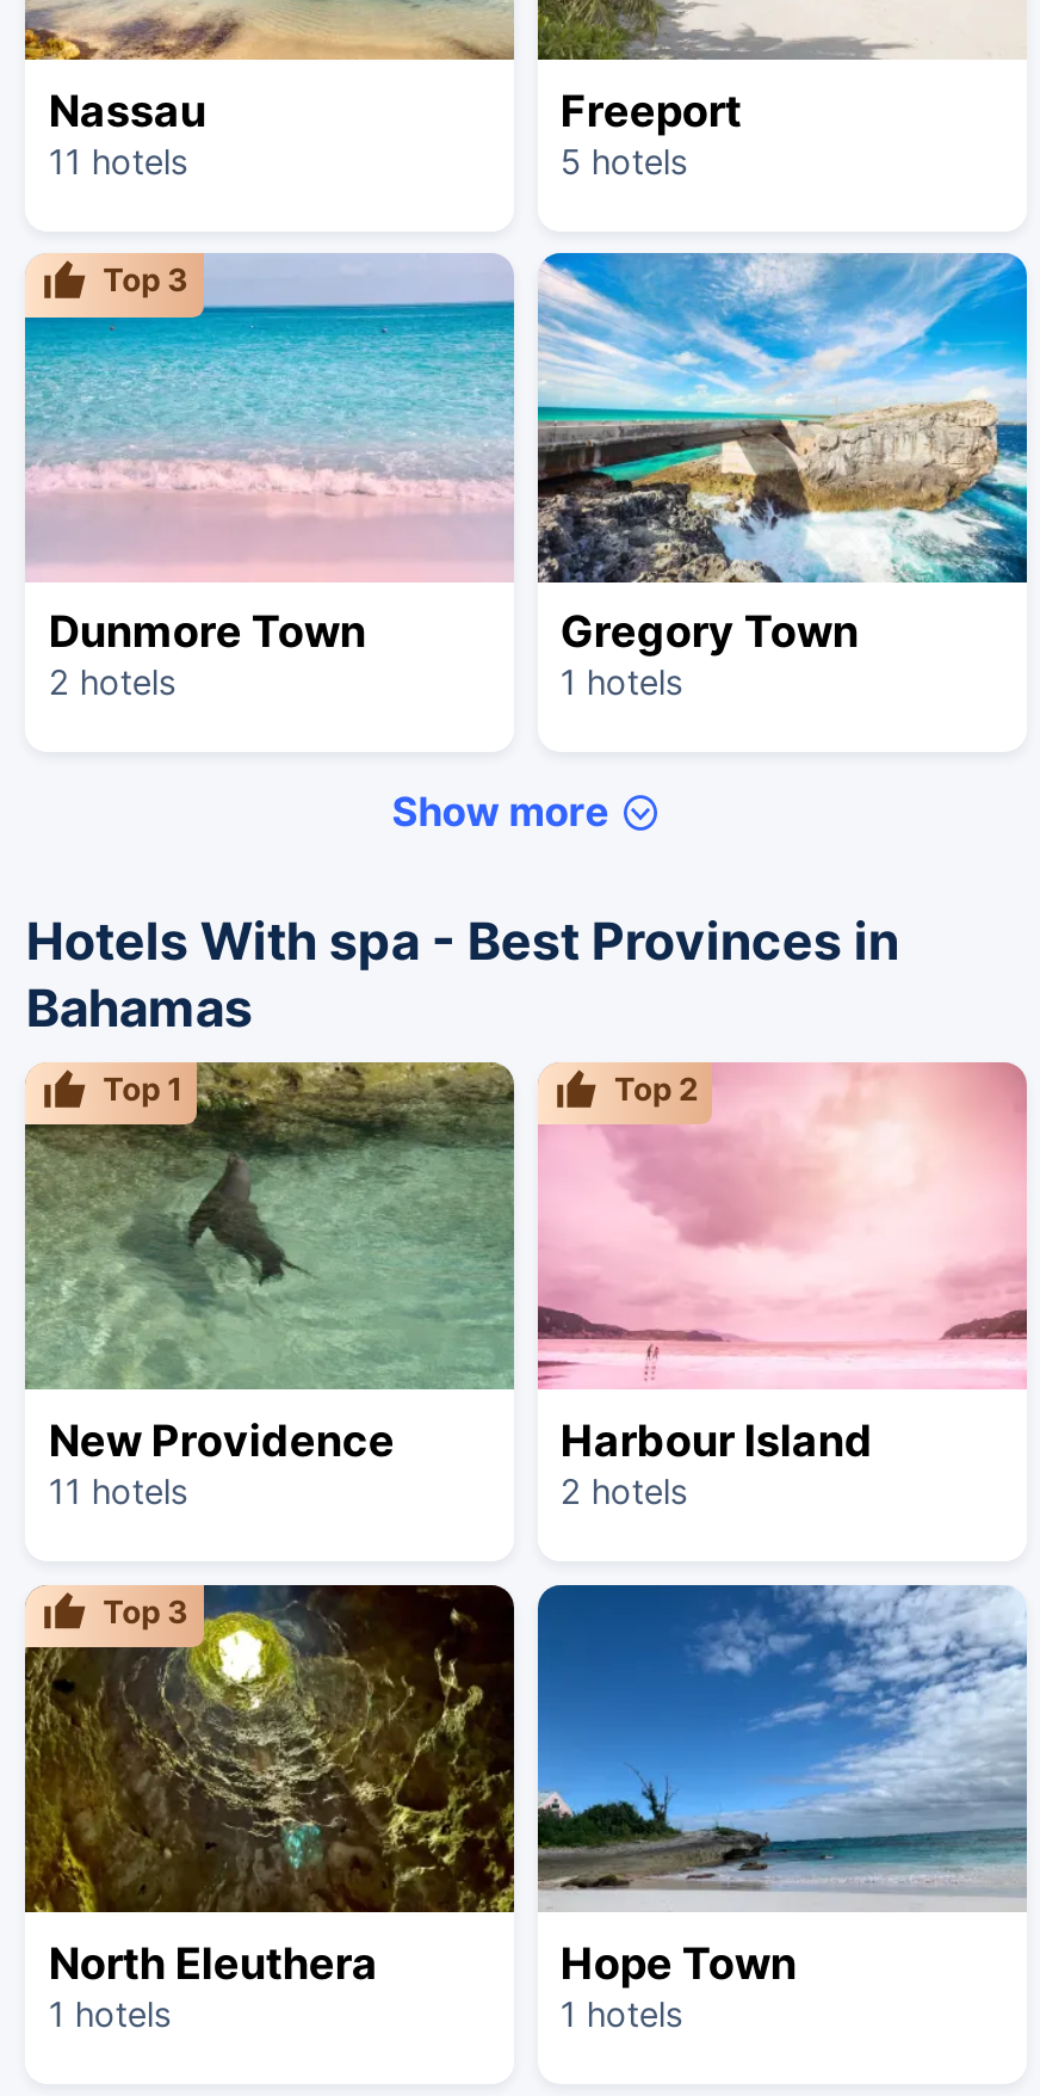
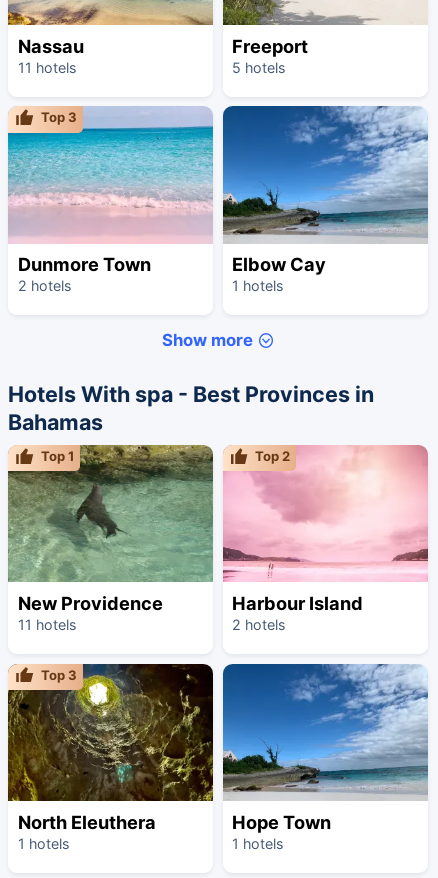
[536,253,1029,657] [image] | Gregory Town -> [222,106,428,275] [image] | Elbow Cay

